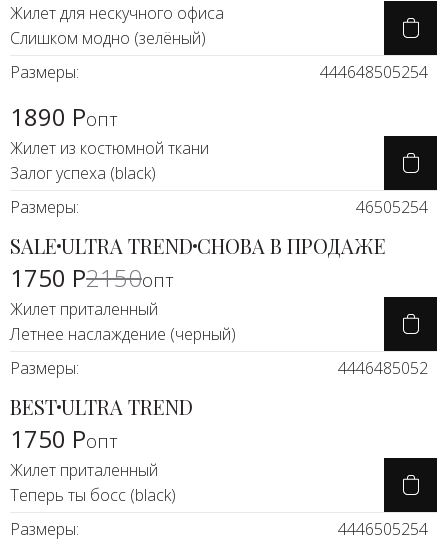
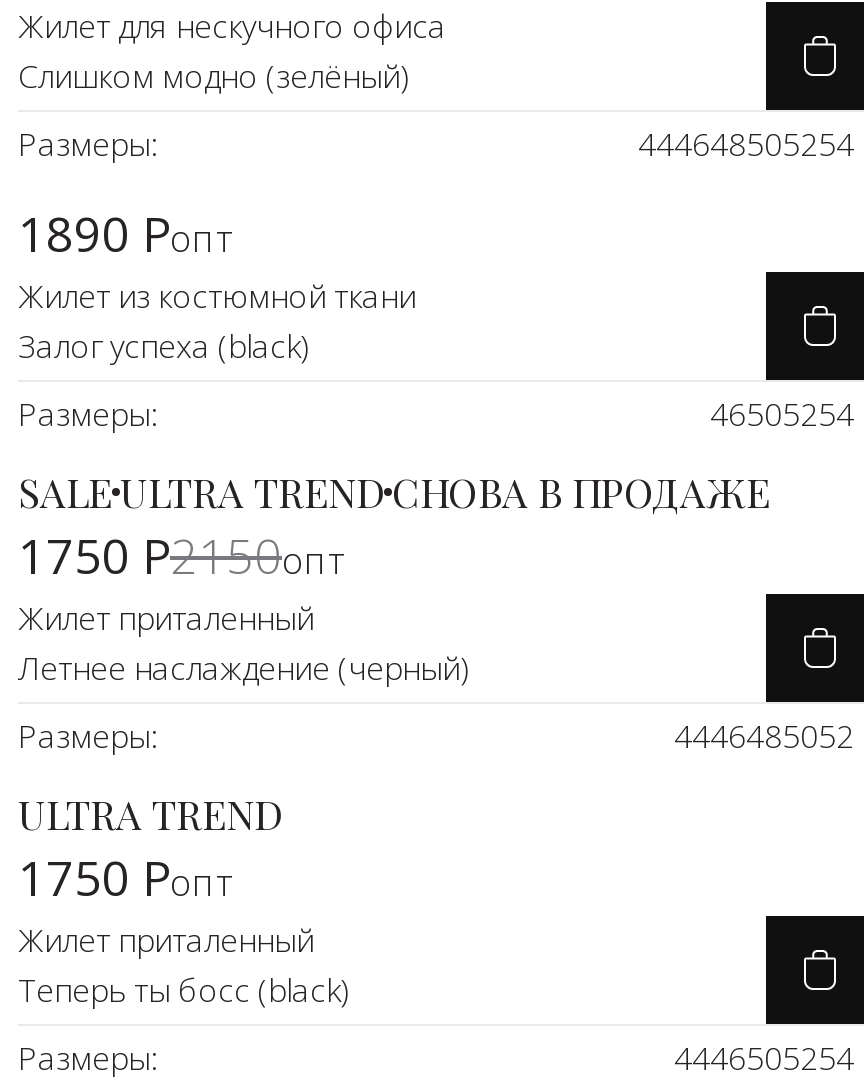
[10,393,193,420] BEST ULTRA TREND -> [18,786,282,840] ULTRA TREND

